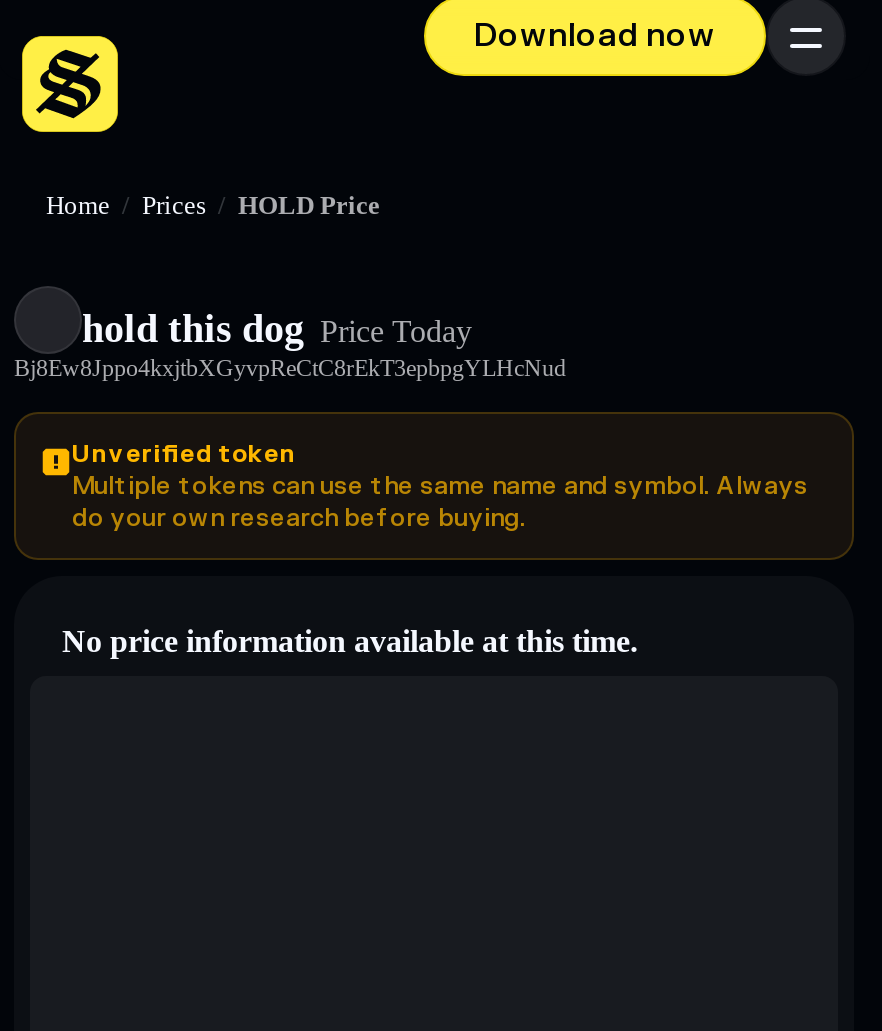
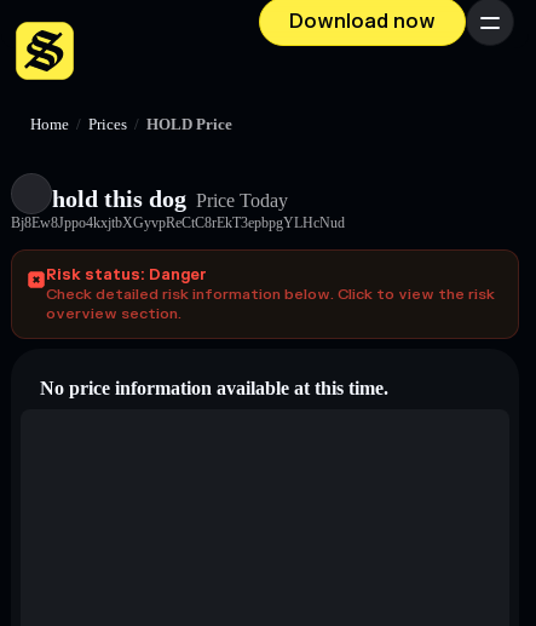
[72,438,808,534] Unverified token | Multiple tokens can use the same name and symbol. Always | do your own research before buying. -> [46,265,495,323] Risk status: Danger | Check detailed risk information below. Click to view the risk | overview section.

